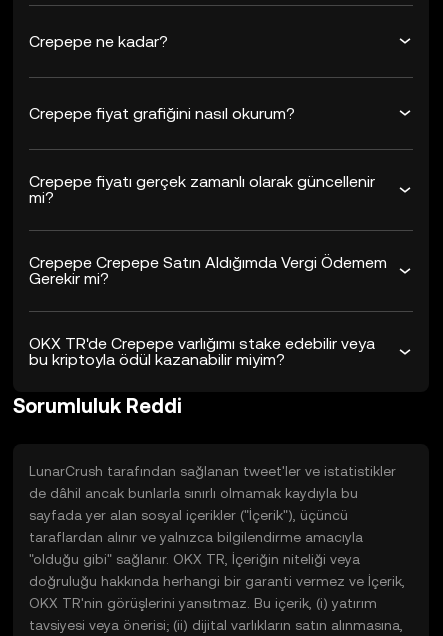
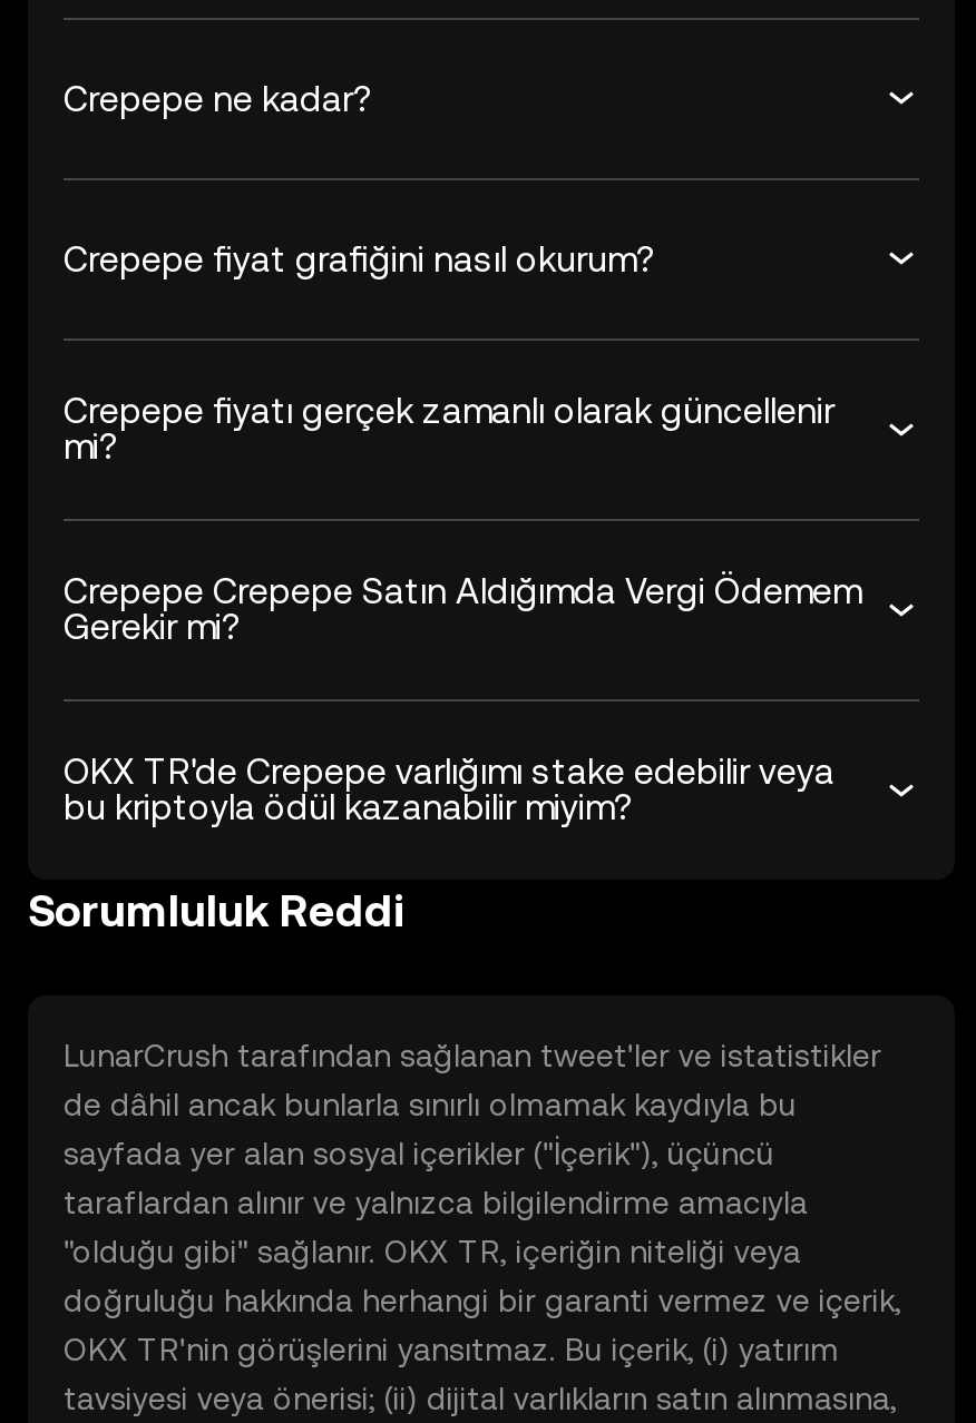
[29,551,360,567] "olduğu gibi" sağlanır. OKX TR, İçeriğin niteliği veya -> [64,1234,801,1269] "olduğu gibi" sağlanır. OKX TR, içeriğin niteliği veya
[29,573,405,589] doğruluğu hakkında herhangi bir garanti vermez ve İçerik, -> [64,1283,901,1318] doğruluğu hakkında herhangi bir garanti vermez ve içerik,

